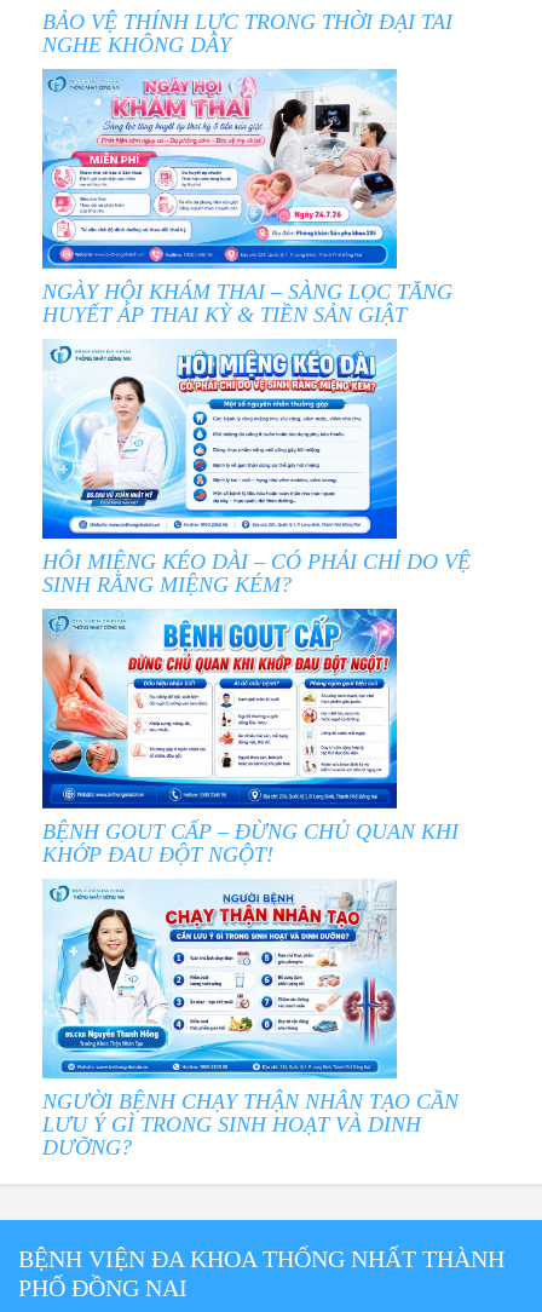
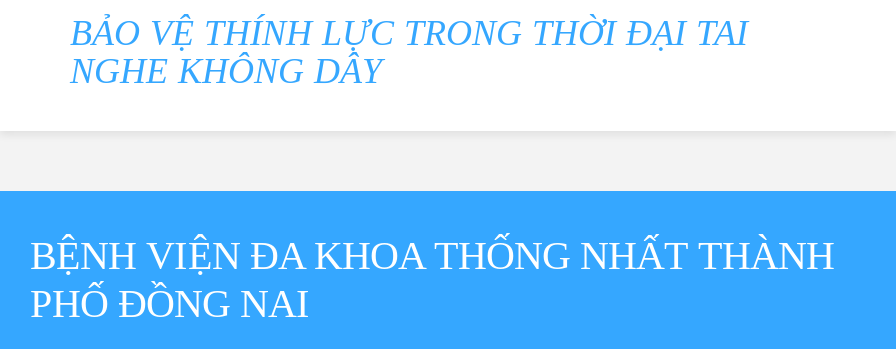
[41,68,452,327] [image] | NGÀY HỘI KHÁM THAI – SÀNG LỌC TĂNG | HUYẾT ÁP THAI KỲ & TIỀN SẢN GIẬT -> none
[41,338,471,597] [image] | HÔI MIỆNG KÉO DÀI – CÓ PHẢI CHỈ DO VỆ | SINH RĂNG MIỆNG KÉM? -> none
[41,608,459,867] [image] | BỆNH GOUT CẤP – ĐỪNG CHỦ QUAN KHI | KHỚP ĐAU ĐỘT NGỘT! -> none
[41,879,459,1160] [image] | NGƯỜI BỆNH CHẠY THẬN NHÂN TẠO CẦN | LƯU Ý GÌ TRONG SINH HOẠT VÀ DINH | DƯỠNG? -> none

